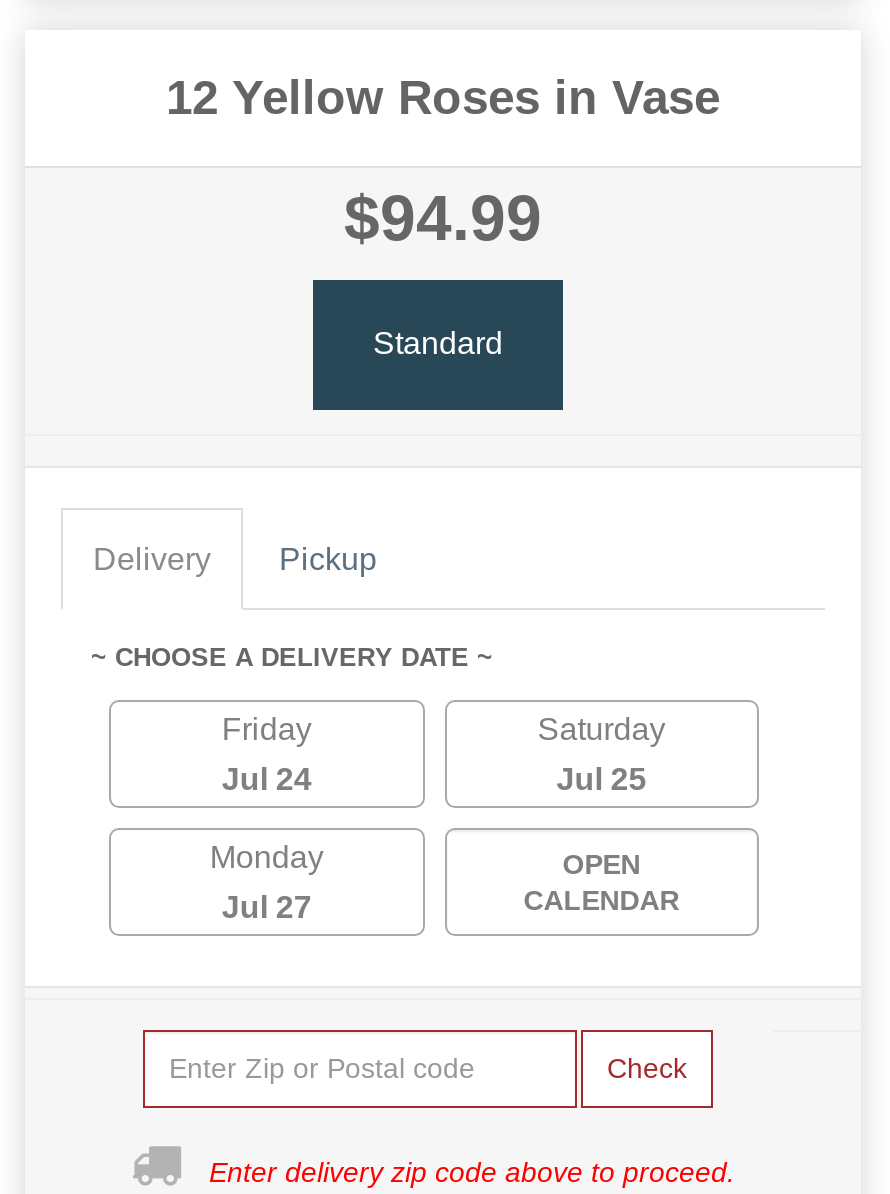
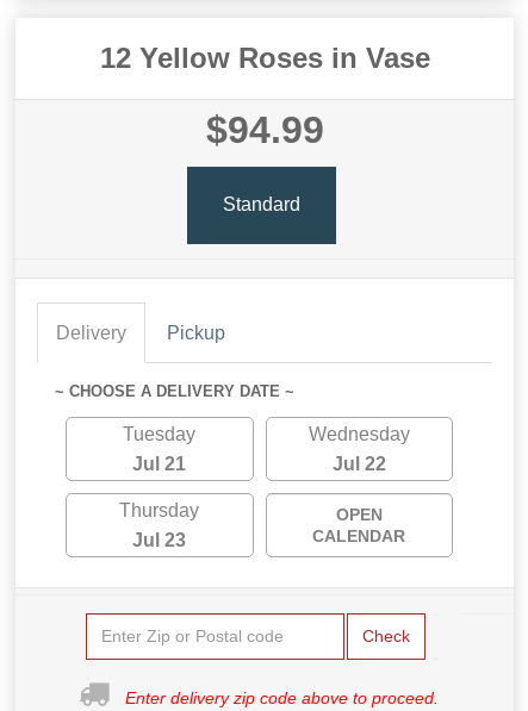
[222,711,312,745] Friday -> [123,424,196,444] Tuesday
[538,711,666,745] Saturday -> [308,424,410,444] Wednesday
[222,761,312,795] Jul 24 -> [133,453,186,474] Jul 21
[557,761,647,795] Jul 25 -> [332,453,386,474] Jul 22
[210,839,324,873] Monday -> [120,500,199,520] Thursday
[222,889,312,923] Jul 27 -> [133,530,186,550] Jul 23

